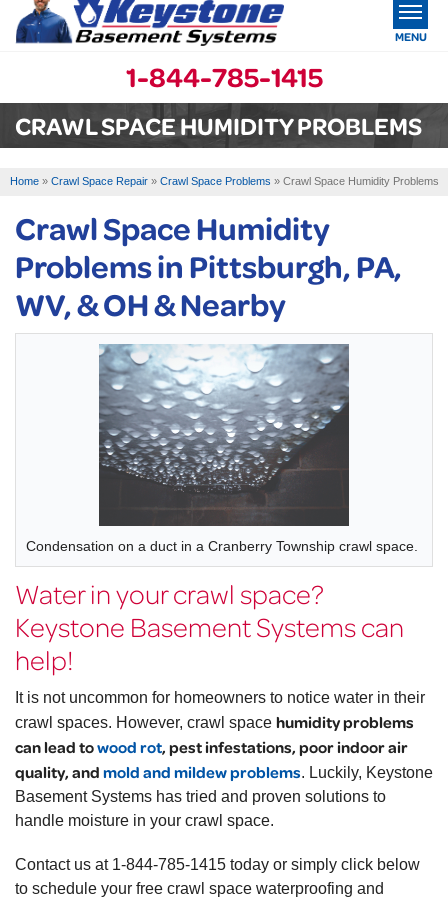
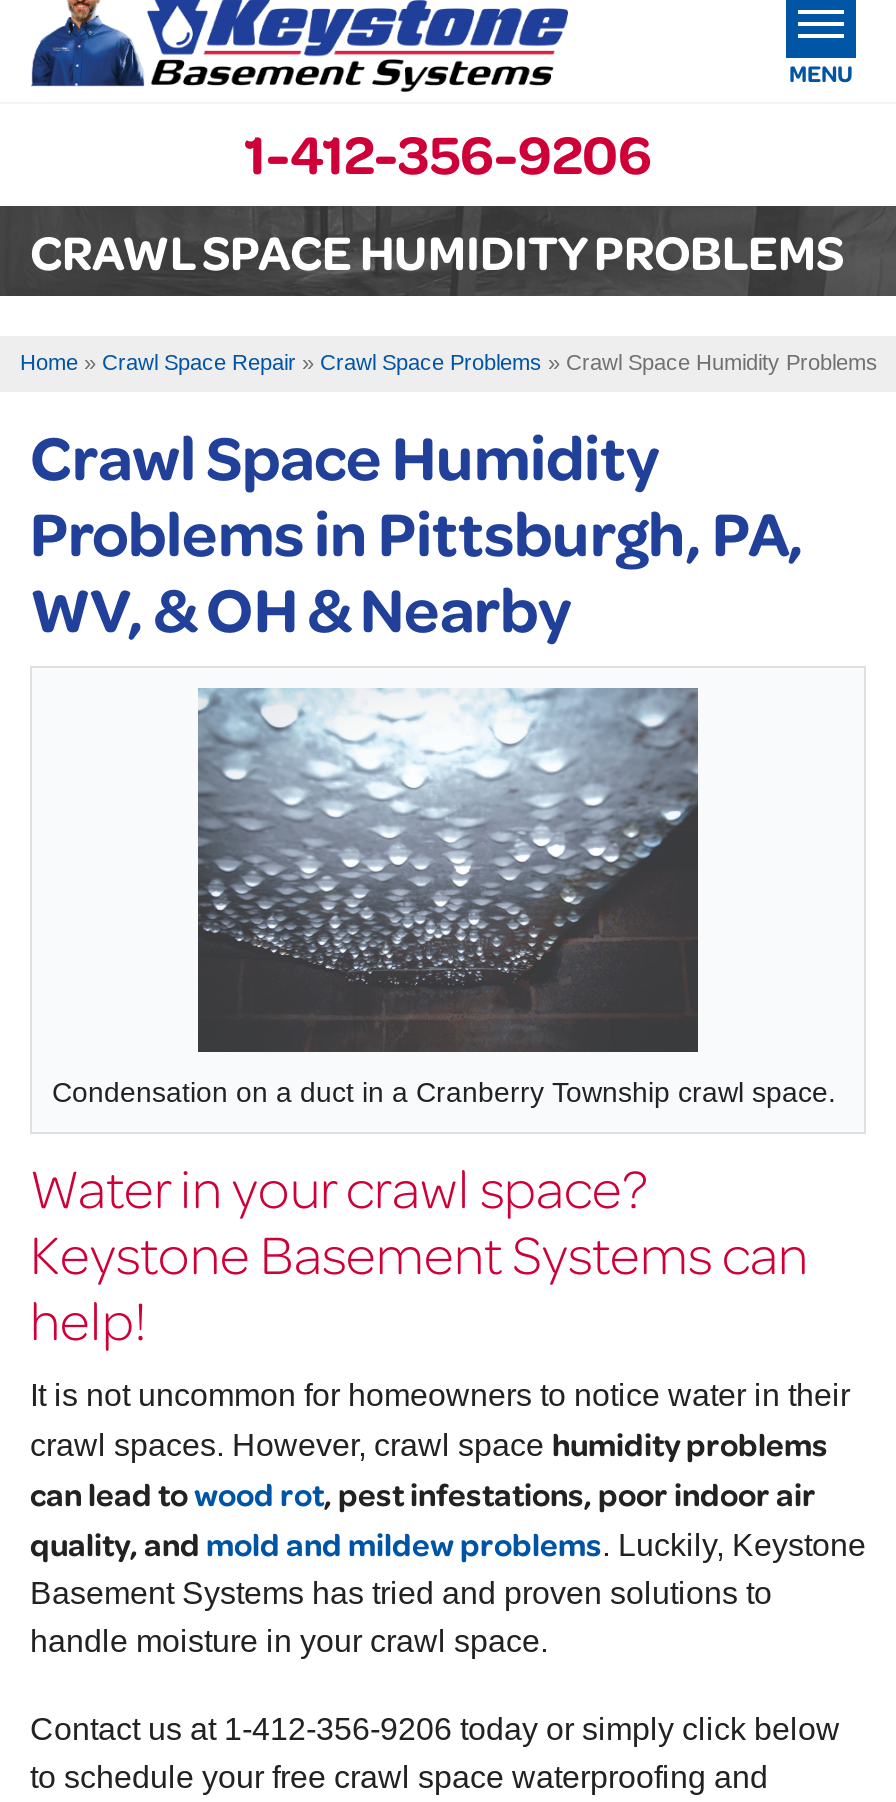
[125,58,322,94] 1-844-785-1415 -> [244,116,652,188] 1-412-356-9206
[15,856,420,873] Contact us at 1-844-785-1415 today or simply click below -> [30,1712,840,1746] Contact us at 1-412-356-9206 today or simply click below

